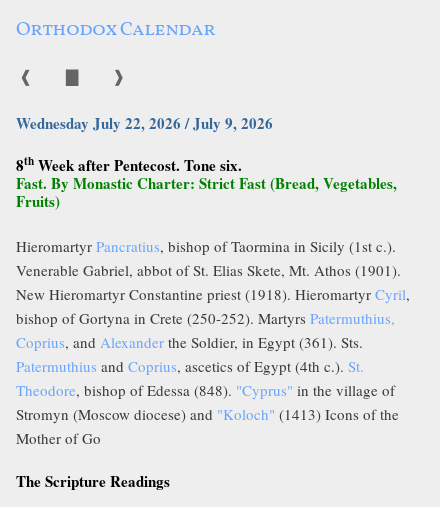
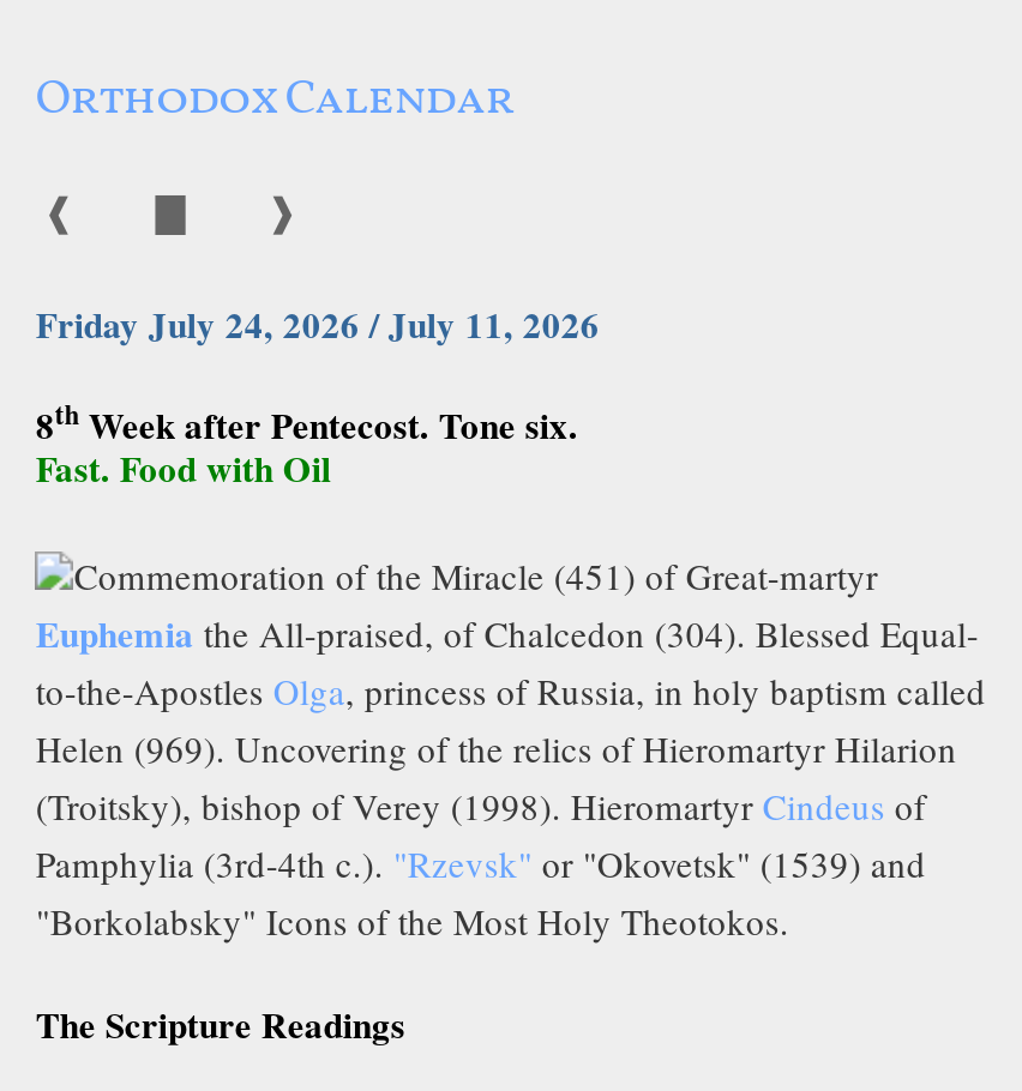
[16,112,273,134] Wednesday July 22, 2026 / July 9, 2026 -> [36,297,600,350] Friday July 24, 2026 / July 11, 2026
[16,172,397,212] Fast. By Monastic Charter: Strict Fast (Bread, Vegetables, | Fruits) -> [36,441,331,494] Fast. Food with Oil
[16,236,410,448] Hieromartyr Pancratius, bishop of Taormina in Sicily (1st c.). | Venerable Gabriel, abbot of St. Elias Skete, Mt. Athos (1901). | New Hieromartyr Constantine priest (1918). Hieromartyr Cyril, | bishop of Gortyna in Crete (250-252). Martyrs Patermuthius, | Coprius, and Alexander the Soldier, in Egypt (361). Sts. | Patermuthius and Coprius, ascetics of Egypt (4th c.). St. | Theodore, bishop of Edessa (848). "Cyprus" in the village of | Stromyn (Moscow diocese) and "Koloch" (1413) Icons of the | Mother of Go -> [36,551,986,944] Commemoration of the Miracle (451) of Great-martyr | Euphemia the All-praised, of Chalcedon (304). Blessed Equal- | to-the-Apostles Olga, princess of Russia, in holy baptism called | Helen (969). Uncovering of the relics of Hieromartyr Hilarion | (Troitsky), bishop of Verey (1998). Hieromartyr Cindeus of | Pamphylia (3rd-4th c.). "Rzevsk" or "Okovetsk" (1539) and | "Borkolabsky" Icons of the Most Holy Theotokos.

